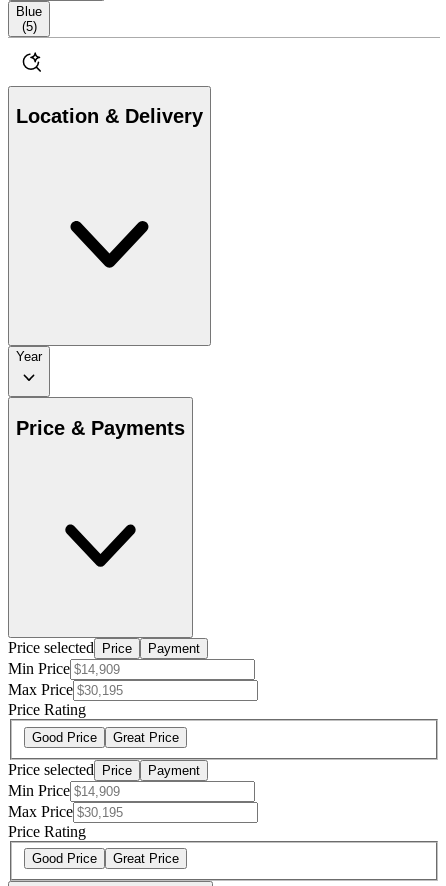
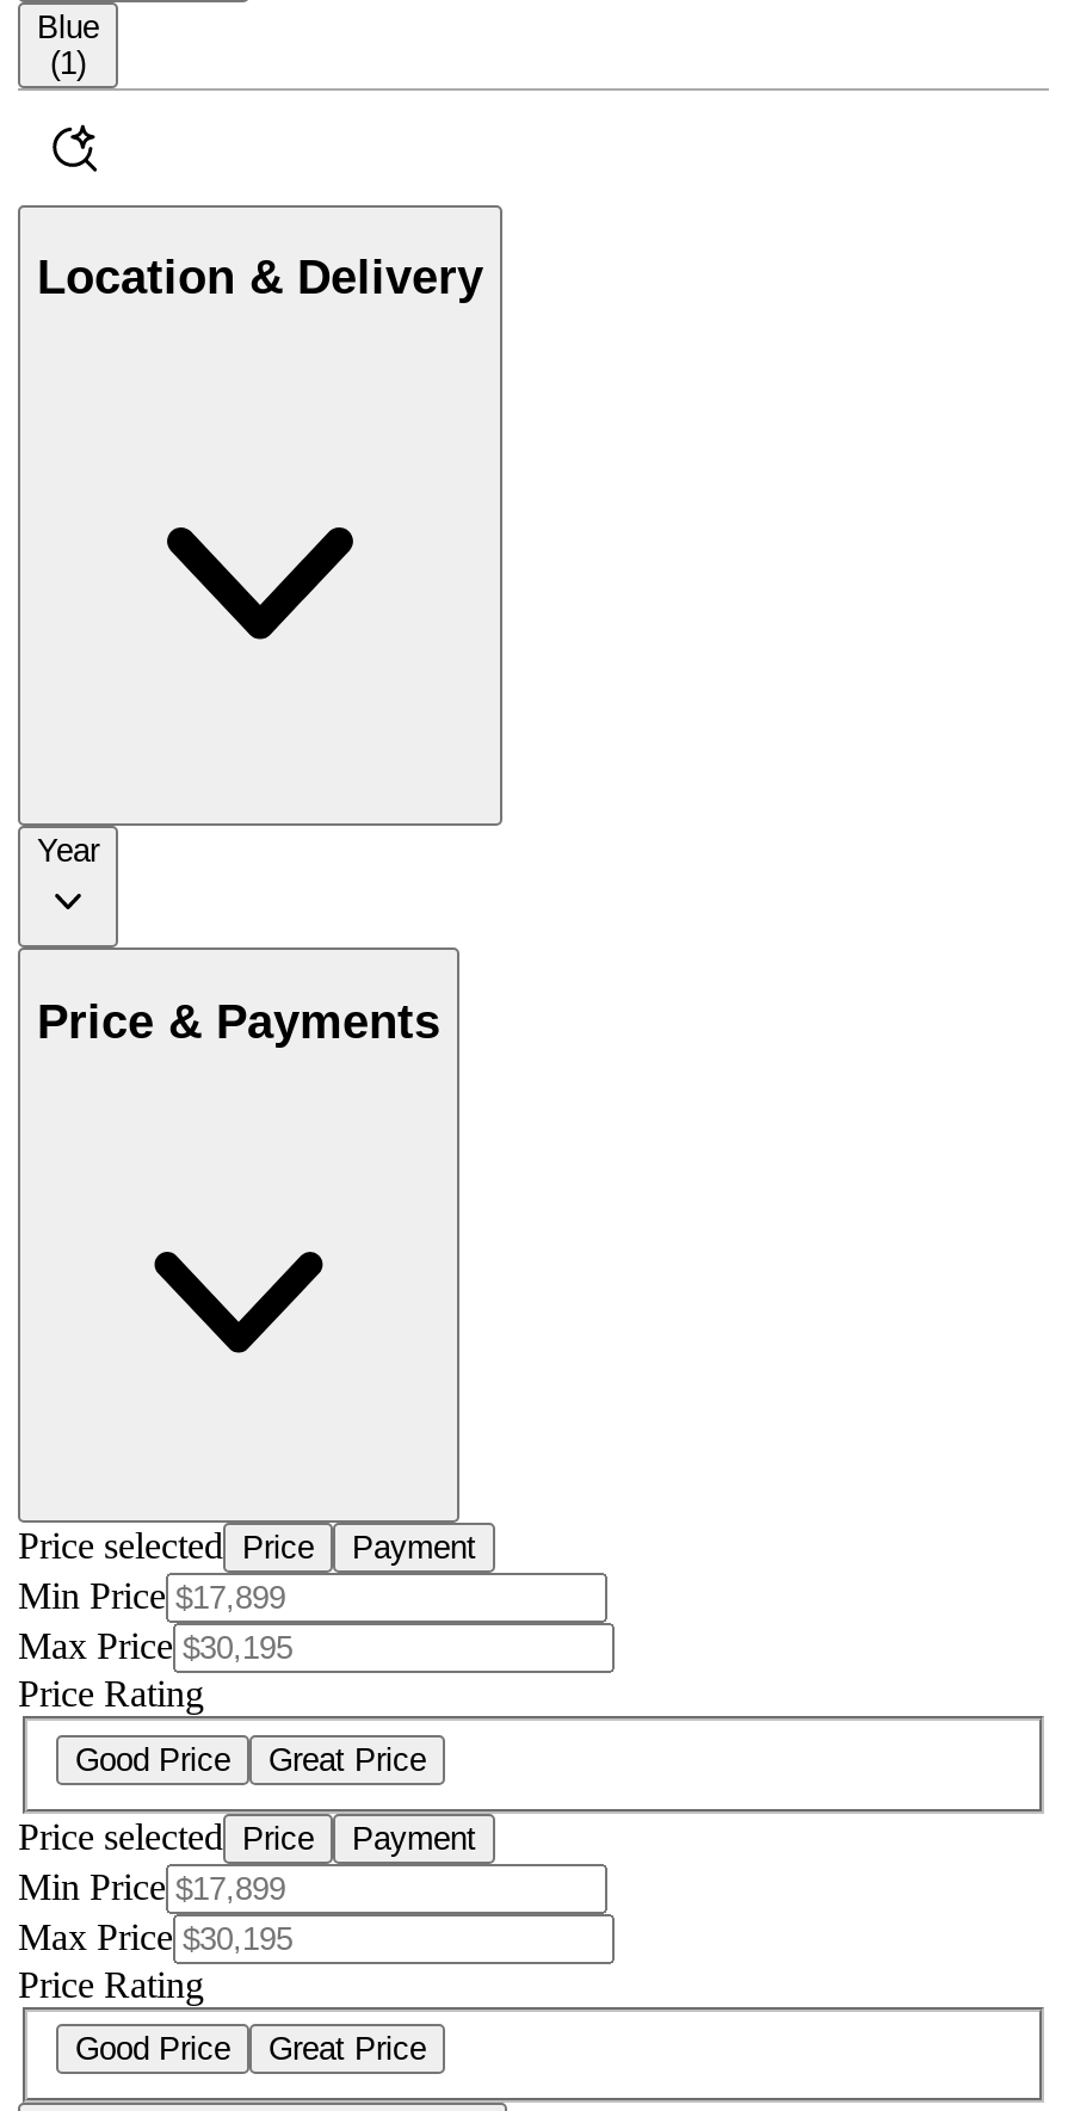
[21,19,36,34] (5) -> [50,45,86,81] (1)

